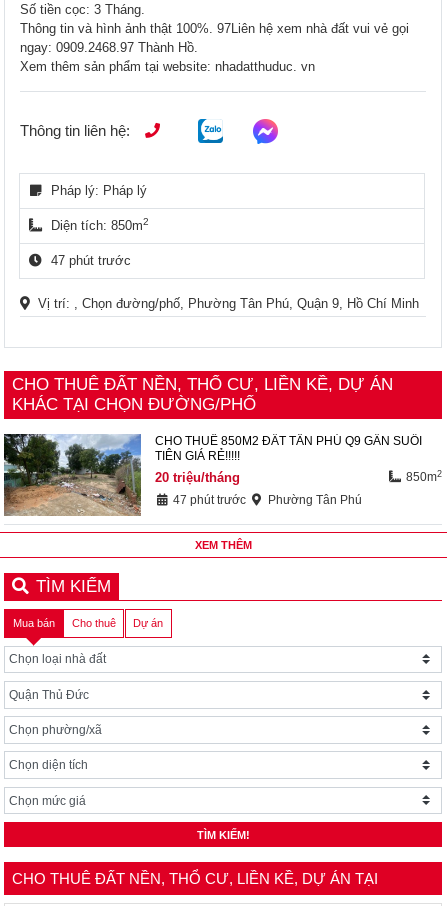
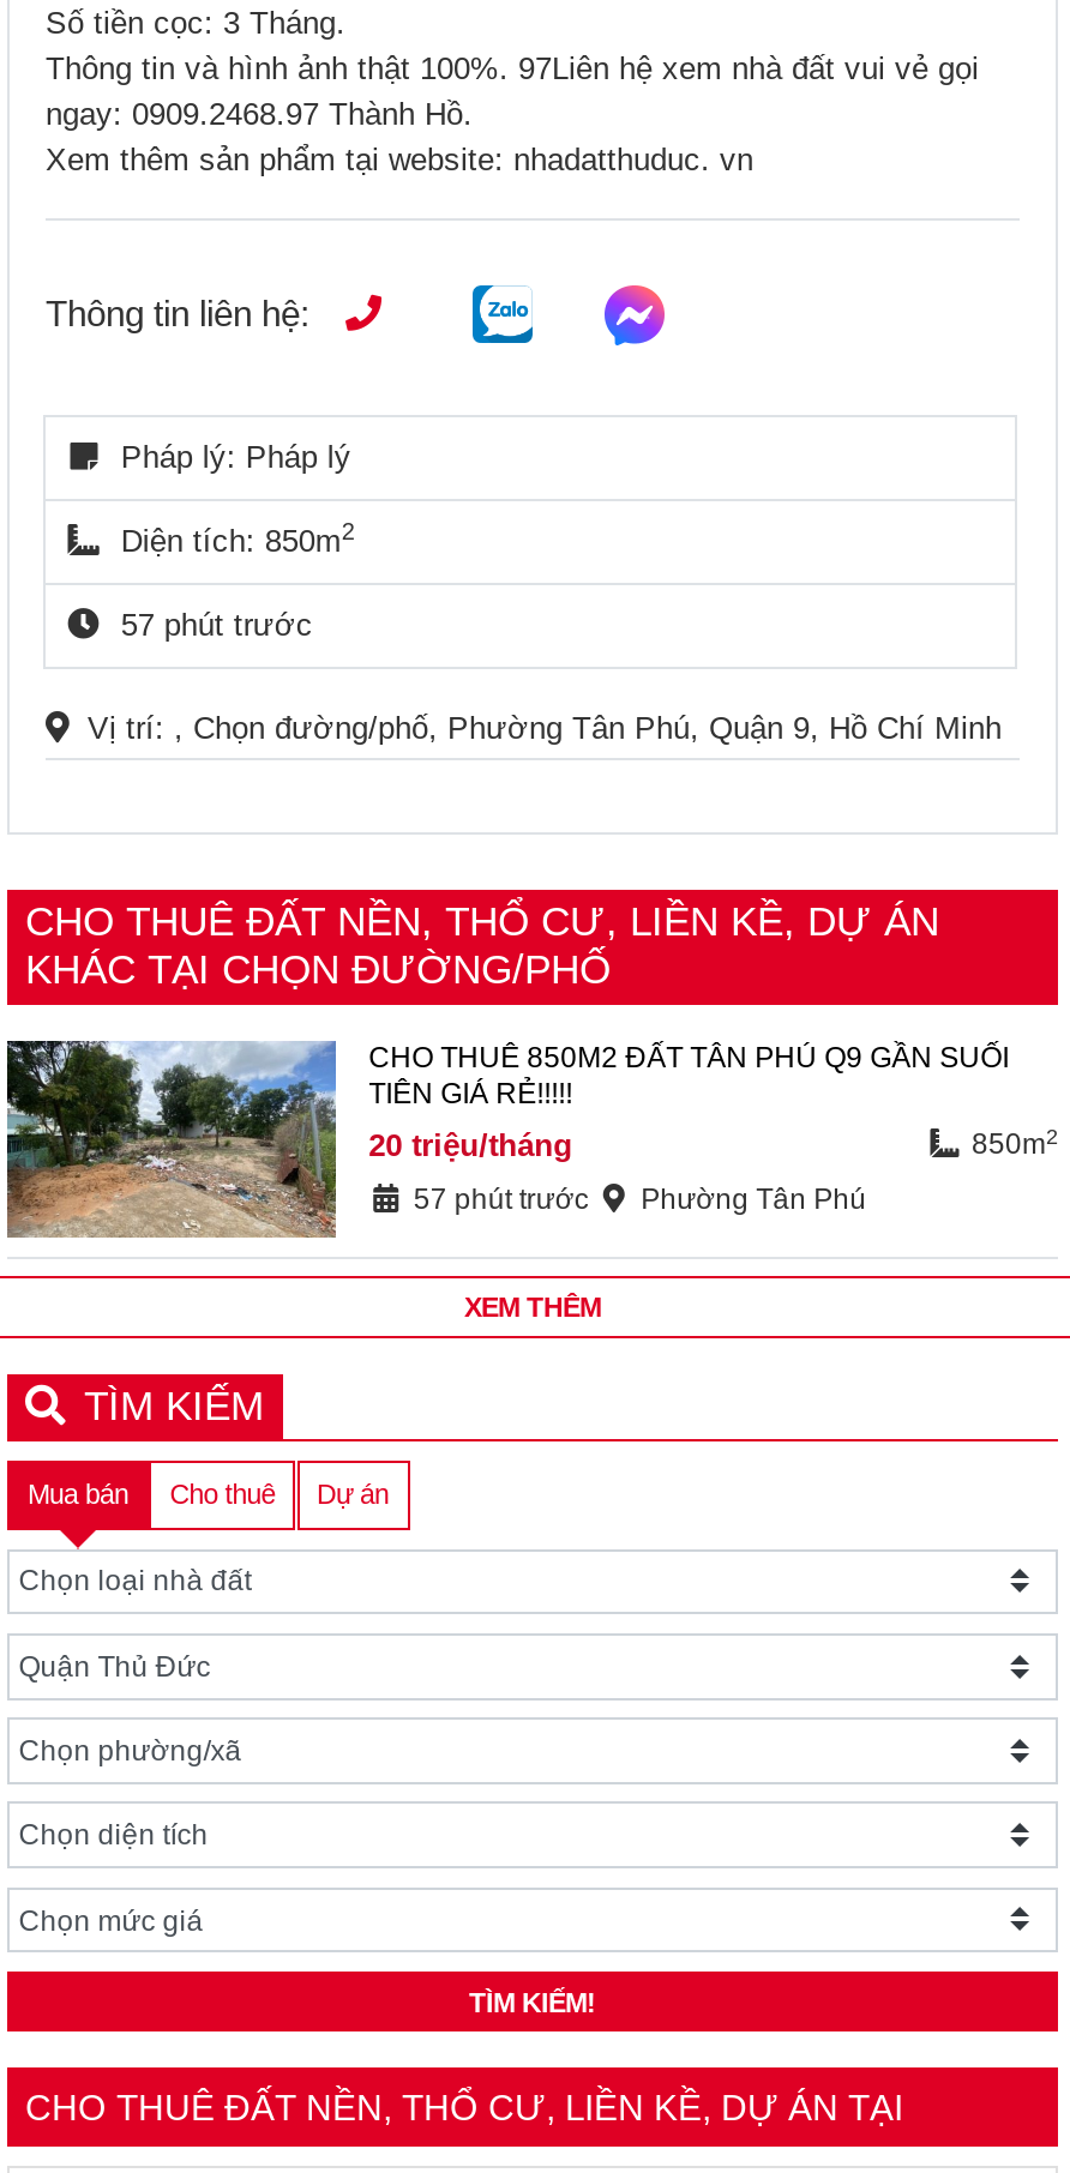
[51,253,131,268] 47 phút trước -> [121,607,313,643] 57 phút trước
[173,493,362,507] 47 phút trước Phường Tân Phú -> [414,1182,867,1216] 57 phút trước Phường Tân Phú

